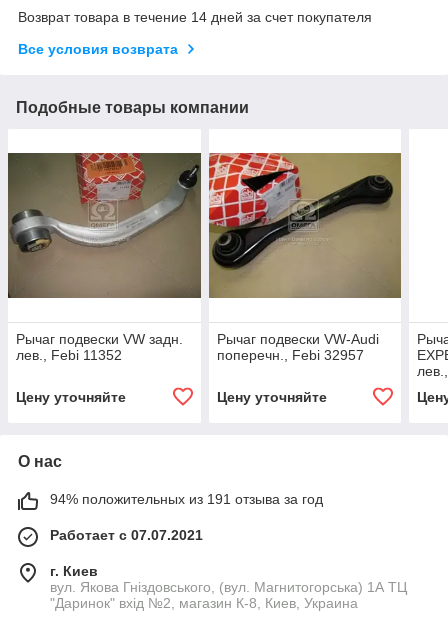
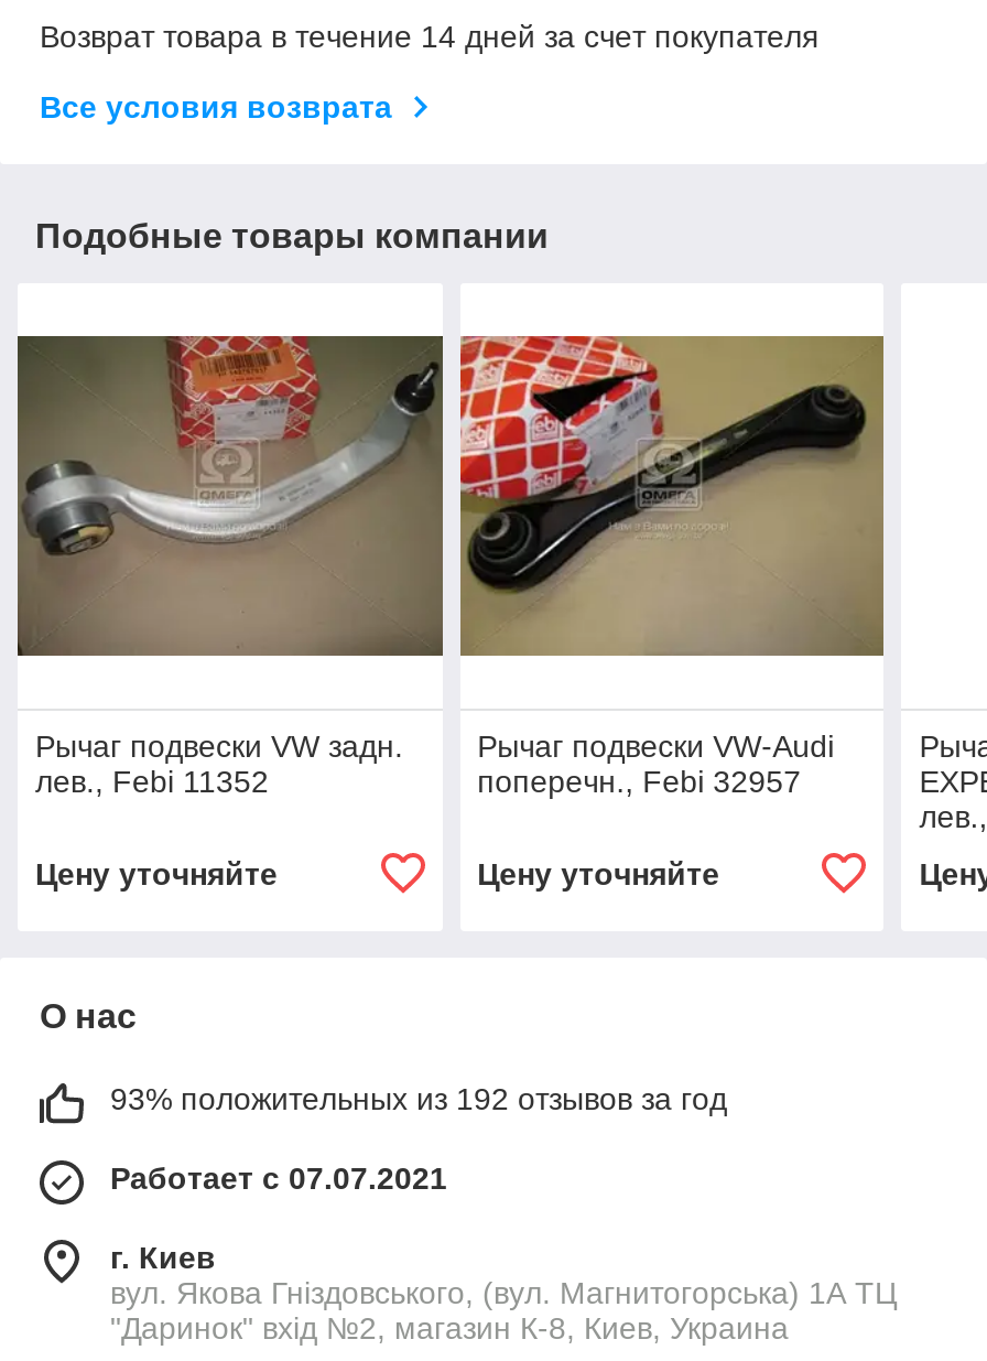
[50,491,323,507] 94% положительных из 191 отзыва за год -> [110,1081,727,1116] 93% положительных из 192 отзывов за год

